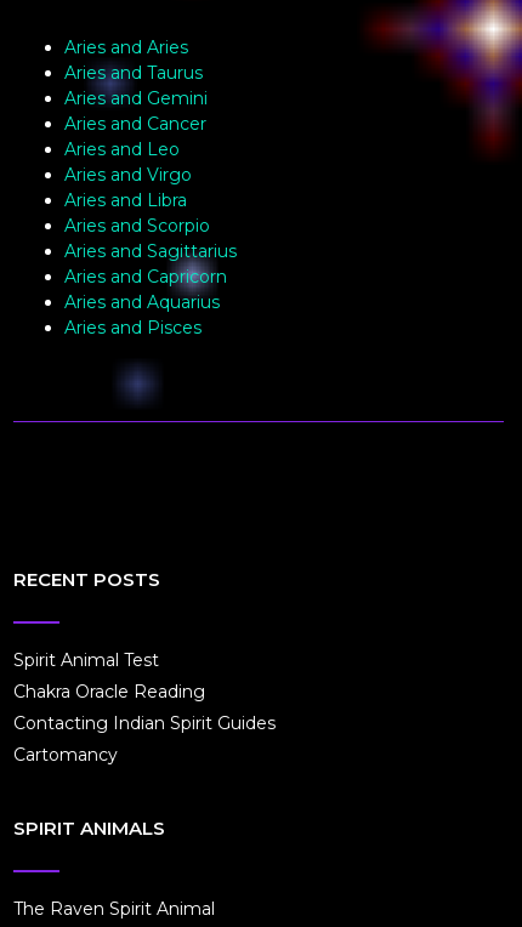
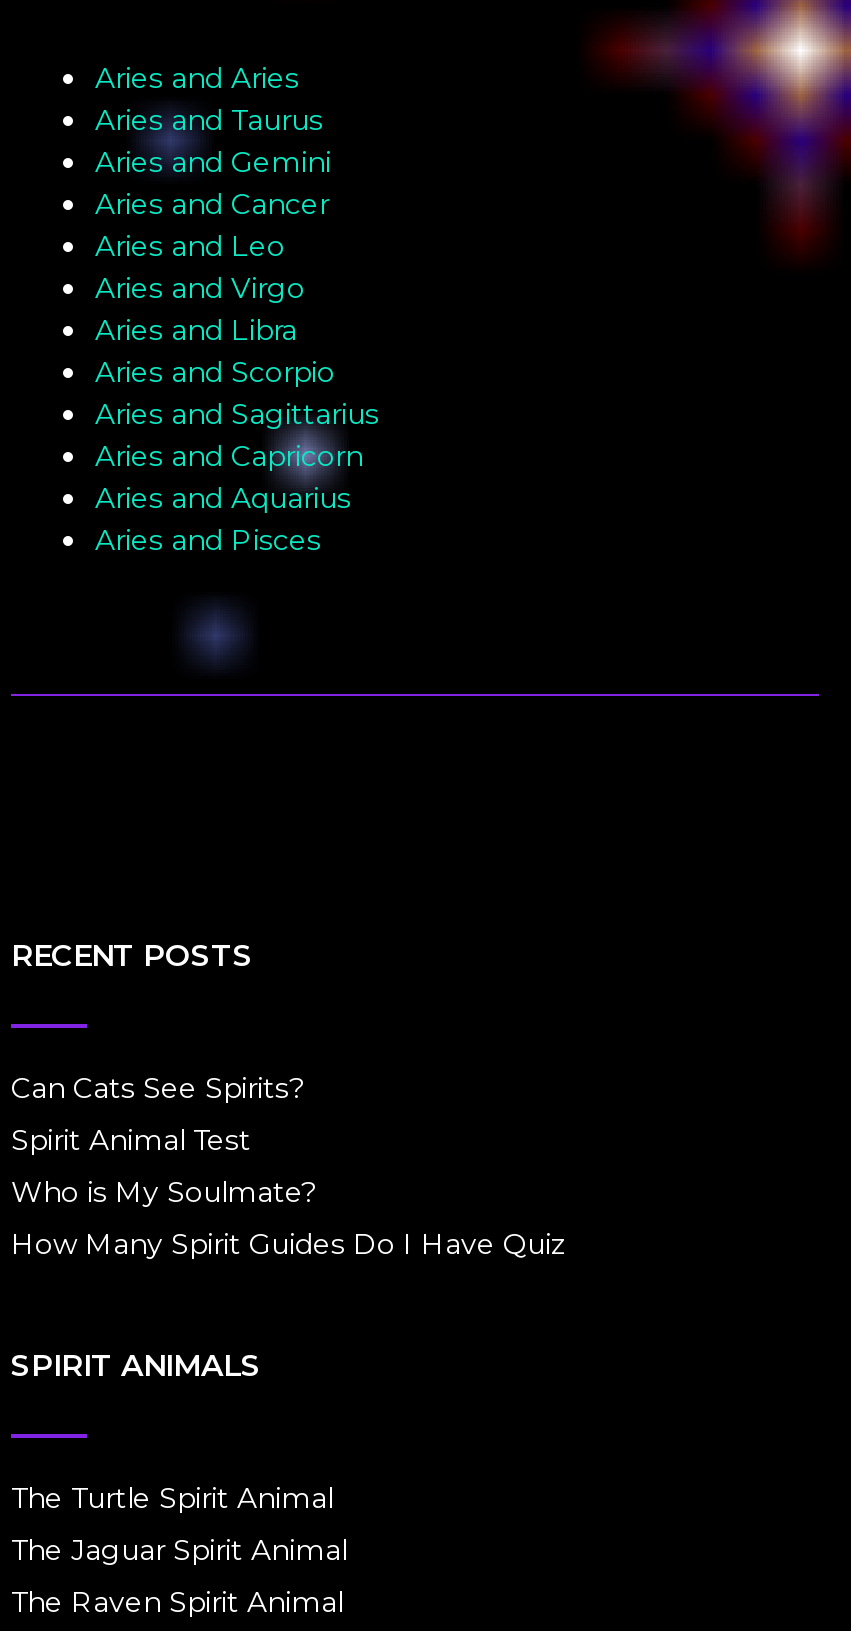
none -> [11,1070,305,1106] Can Cats See Spirits?
[13,680,276,765] Chakra Oracle Reading | Contacting Indian Spirit Guides | Cartomancy -> [11,1174,567,1262] Who is My Soulmate? | How Many Spirit Guides Do I Have Quiz
none -> [11,1480,347,1568] The Turtle Spirit Animal | The Jaguar Spirit Animal

